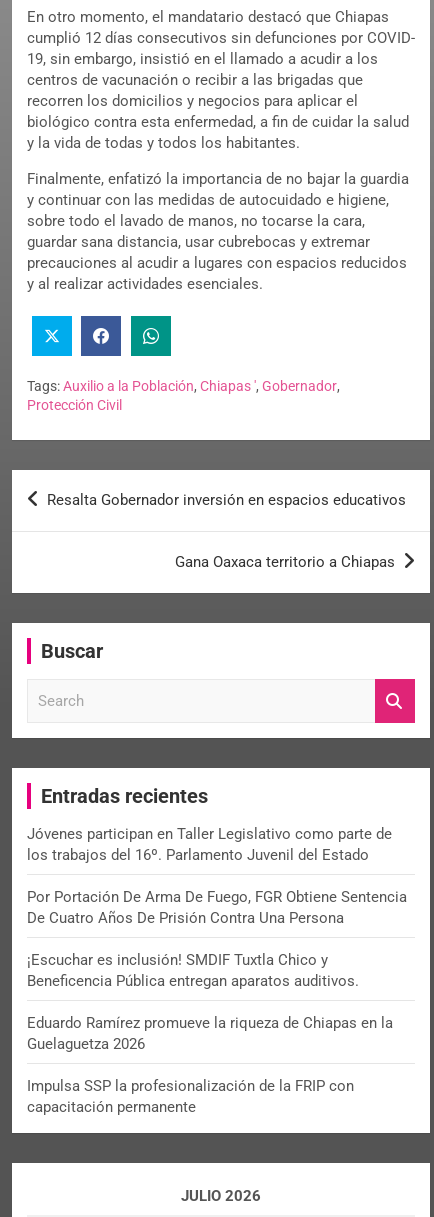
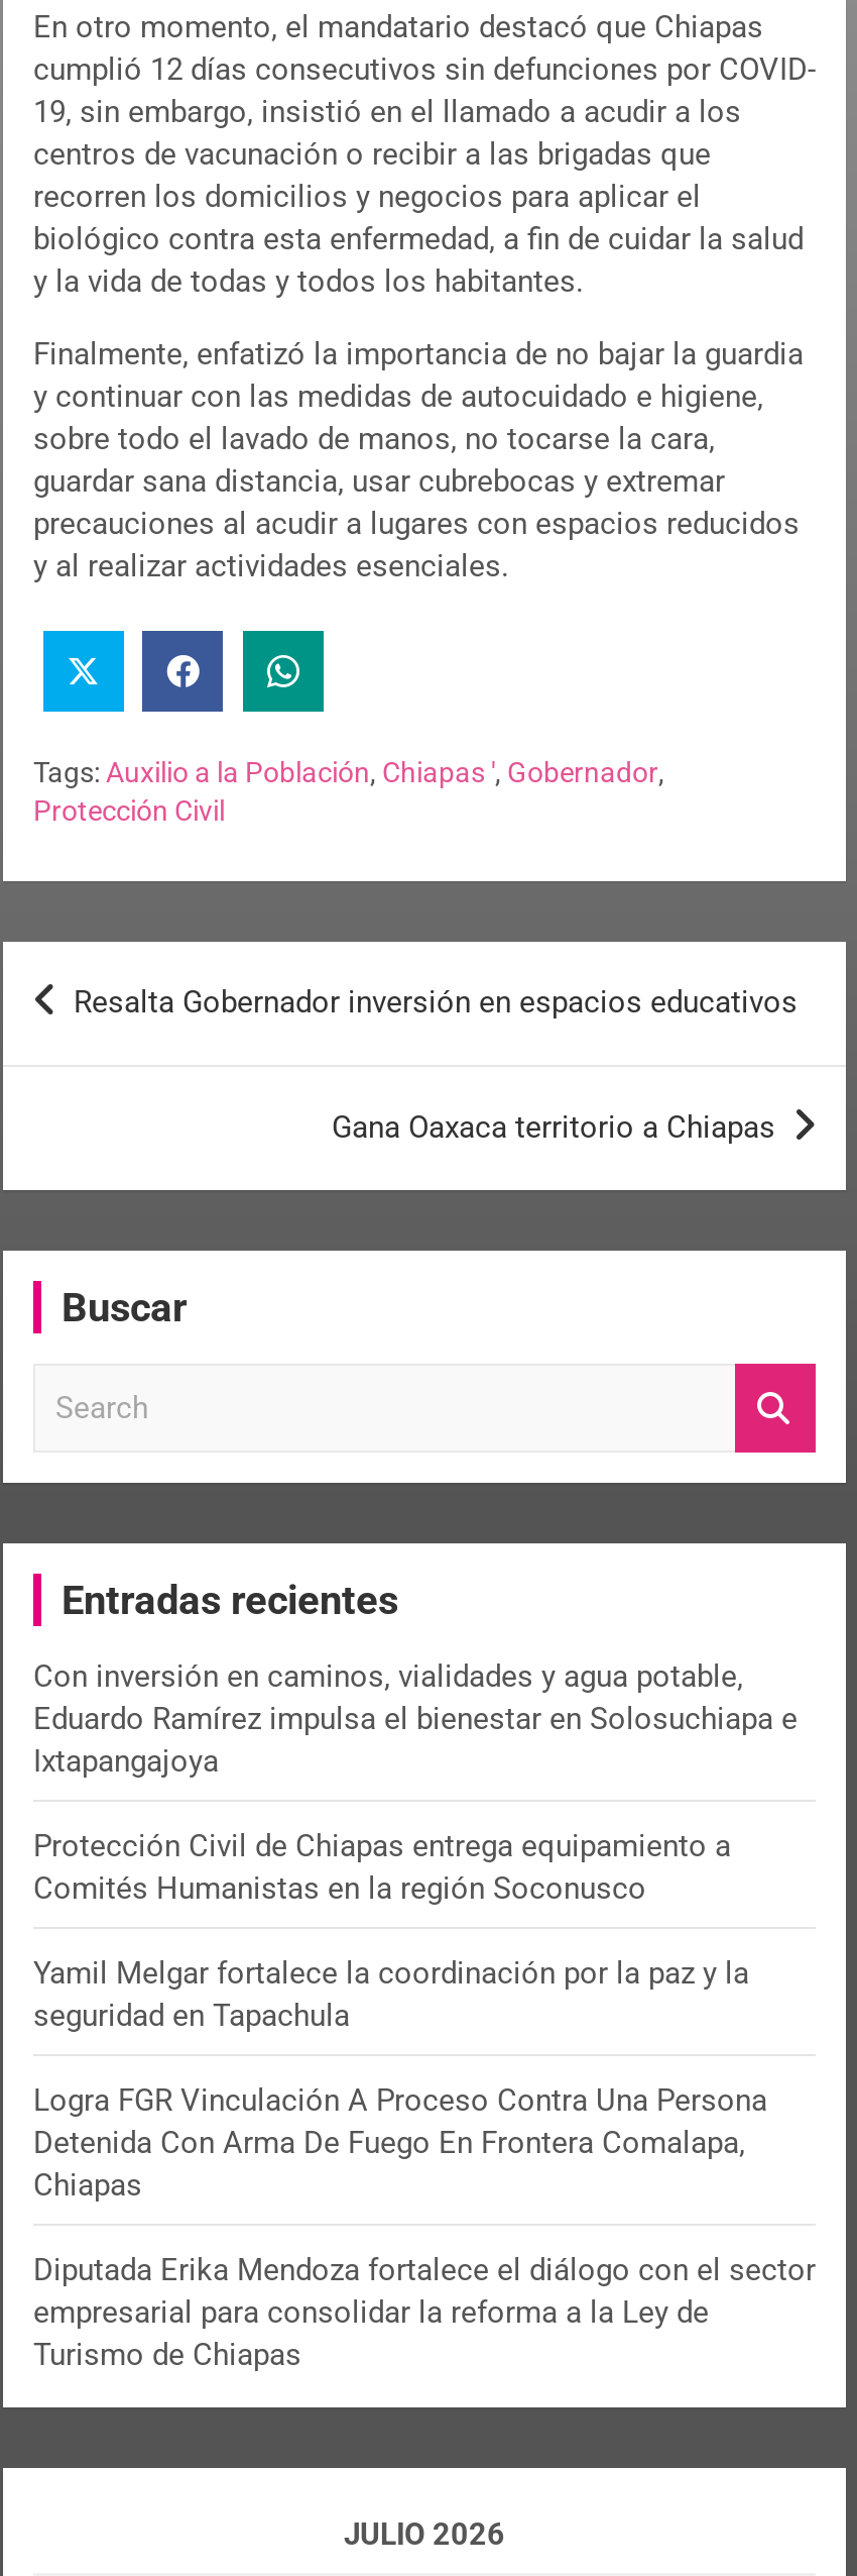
[27,825,392,864] Jóvenes participan en Taller Legislativo como parte de | los trabajos del 16º. Parlamento Juvenil del Estado -> [33,1658,798,1779] Con inversión en caminos, vialidades y agua potable, | Eduardo Ramírez impulsa el bienestar en Solosuchiapa e | Ixtapangajoya
[27,888,407,927] Por Portación De Arma De Fuego, FGR Obtiene Sentencia | De Cuatro Años De Prisión Contra Una Persona -> [33,1828,731,1907] Protección Civil de Chiapas entrega equipamiento a | Comités Humanistas en la región Soconusco
[27,951,359,990] ¡Escuchar es inclusión! SMDIF Tuxtla Chico y | Beneficencia Pública entregan aparatos auditivos. -> [33,1955,749,2034] Yamil Melgar fortalece la coordinación por la paz y la | seguridad en Tapachula
[27,1014,393,1053] Eduardo Ramírez promueve la riqueza de Chiapas en la | Guelaguetza 2026 -> [33,2082,767,2203] Logra FGR Vinculación A Proceso Contra Una Persona | Detenida Con Arma De Fuego En Frontera Comalapa, | Chiapas
[27,1077,354,1116] Impulsa SSP la profesionalización de la FRIP con | capacitación permanente -> [33,2252,816,2373] Diputada Erika Mendoza fortalece el diálogo con el sector | empresarial para consolidar la reforma a la Ley de | Turismo de Chiapas

